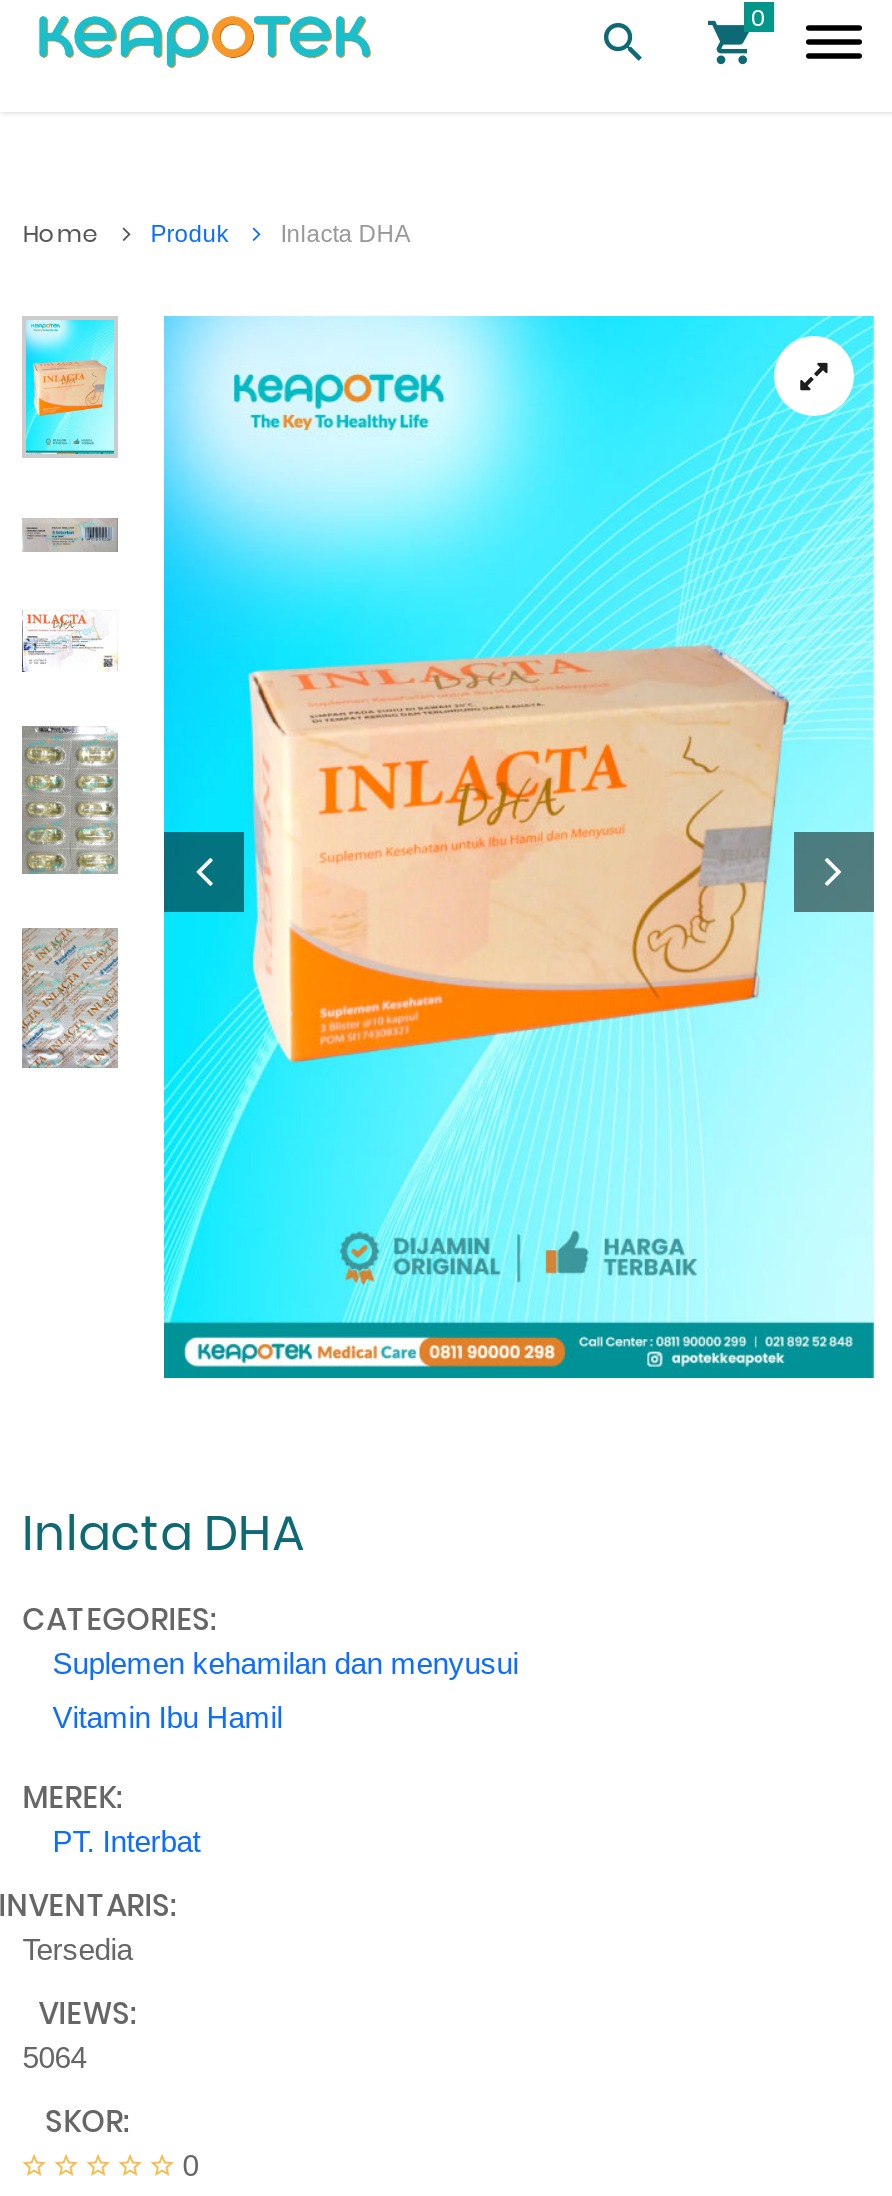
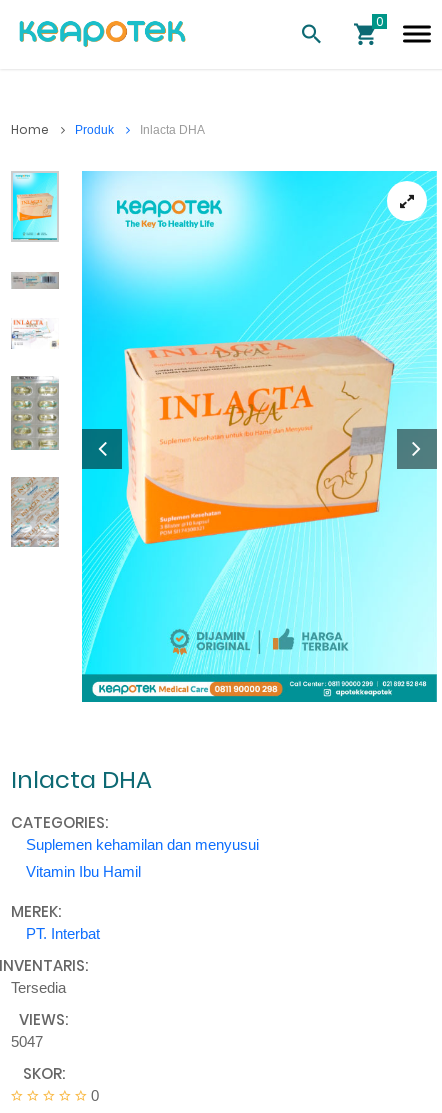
[22,2040,86,2074] 5064 -> [11,1033,43,1050] 5047

